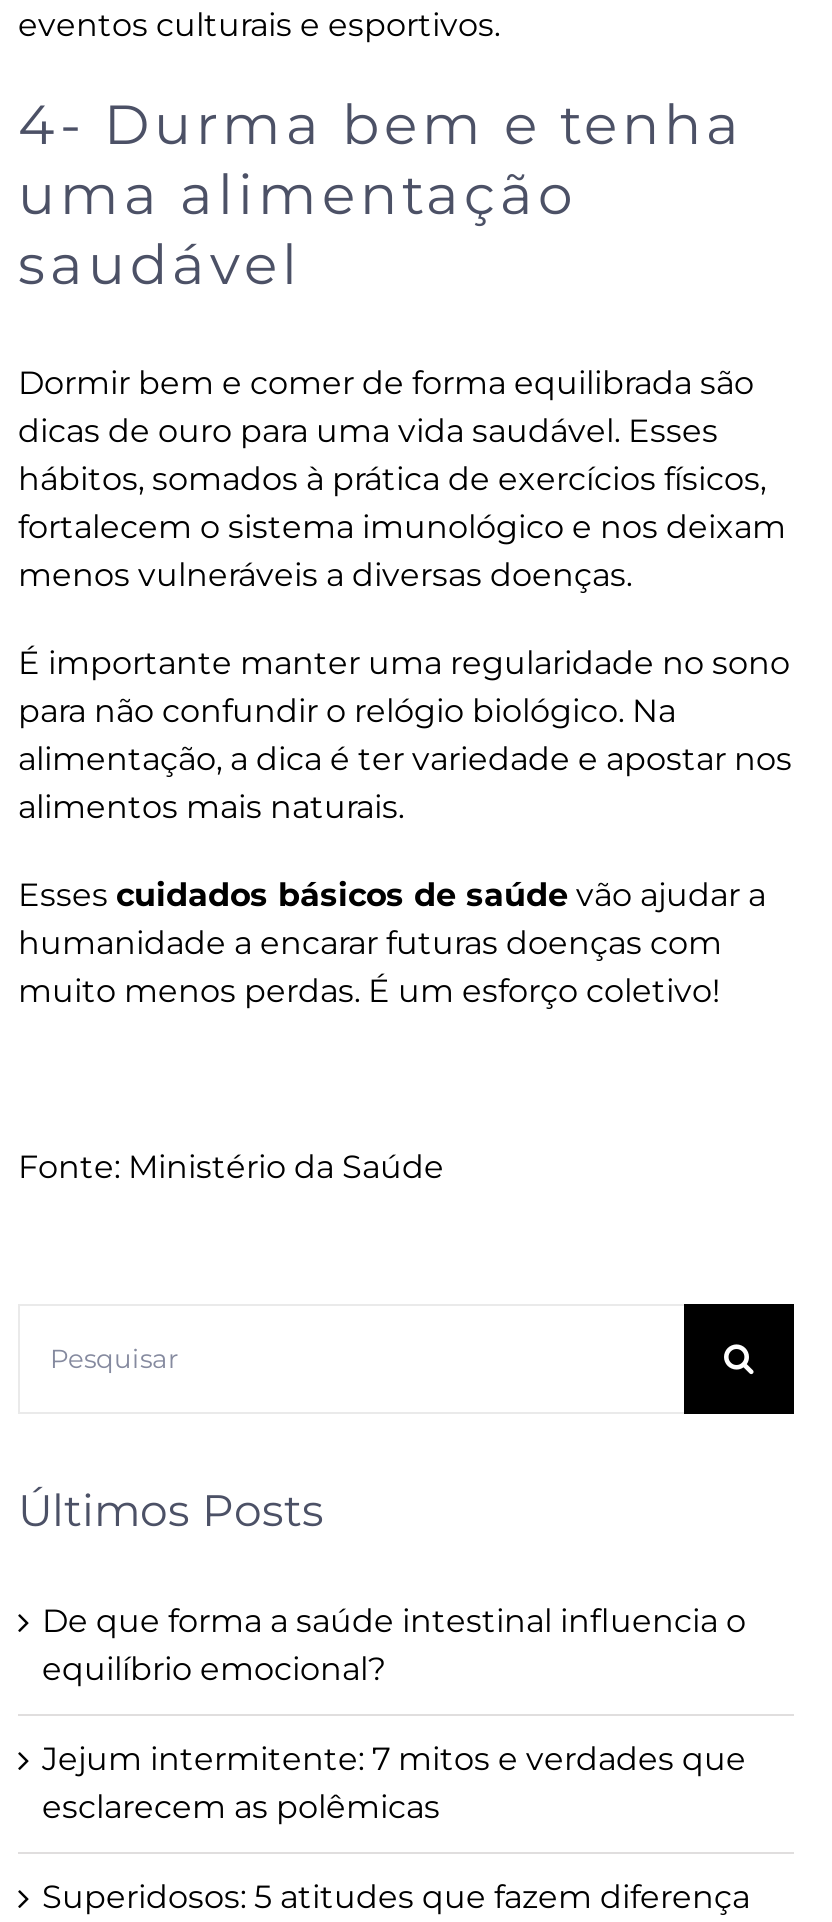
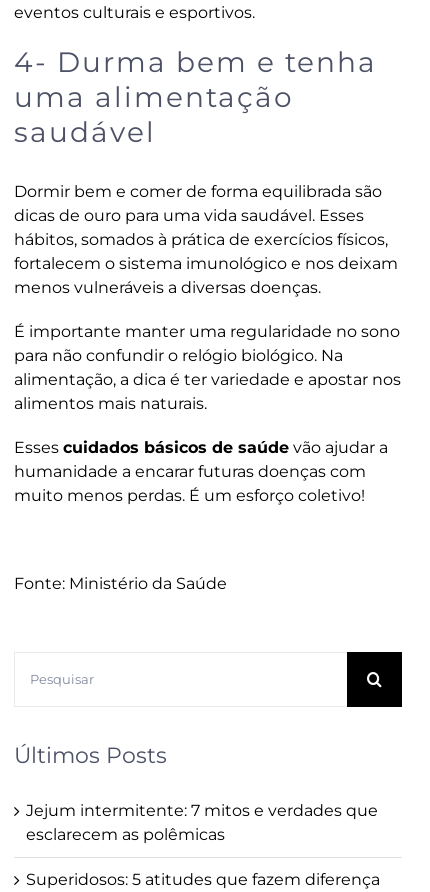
[42,1602,746,1688] De que forma a saúde intestinal influencia o | equilíbrio emocional? -> none

